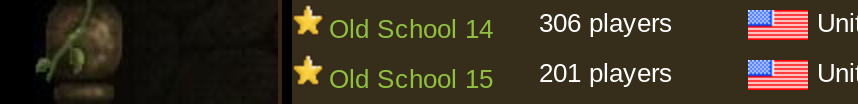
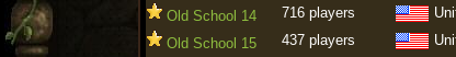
[329,8,673,44] Old School 14 306 players -> [166,4,355,24] Old School 14 716 players
[329,58,673,94] Old School 15 201 players -> [166,32,355,52] Old School 15 437 players

